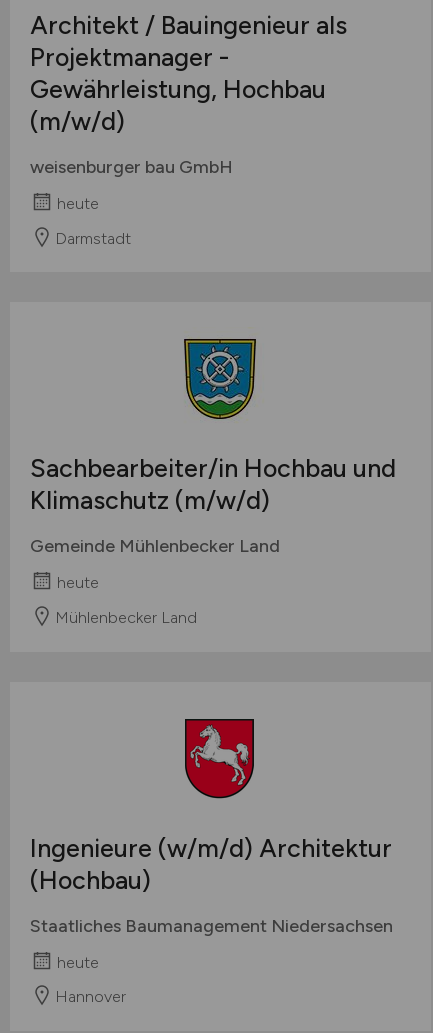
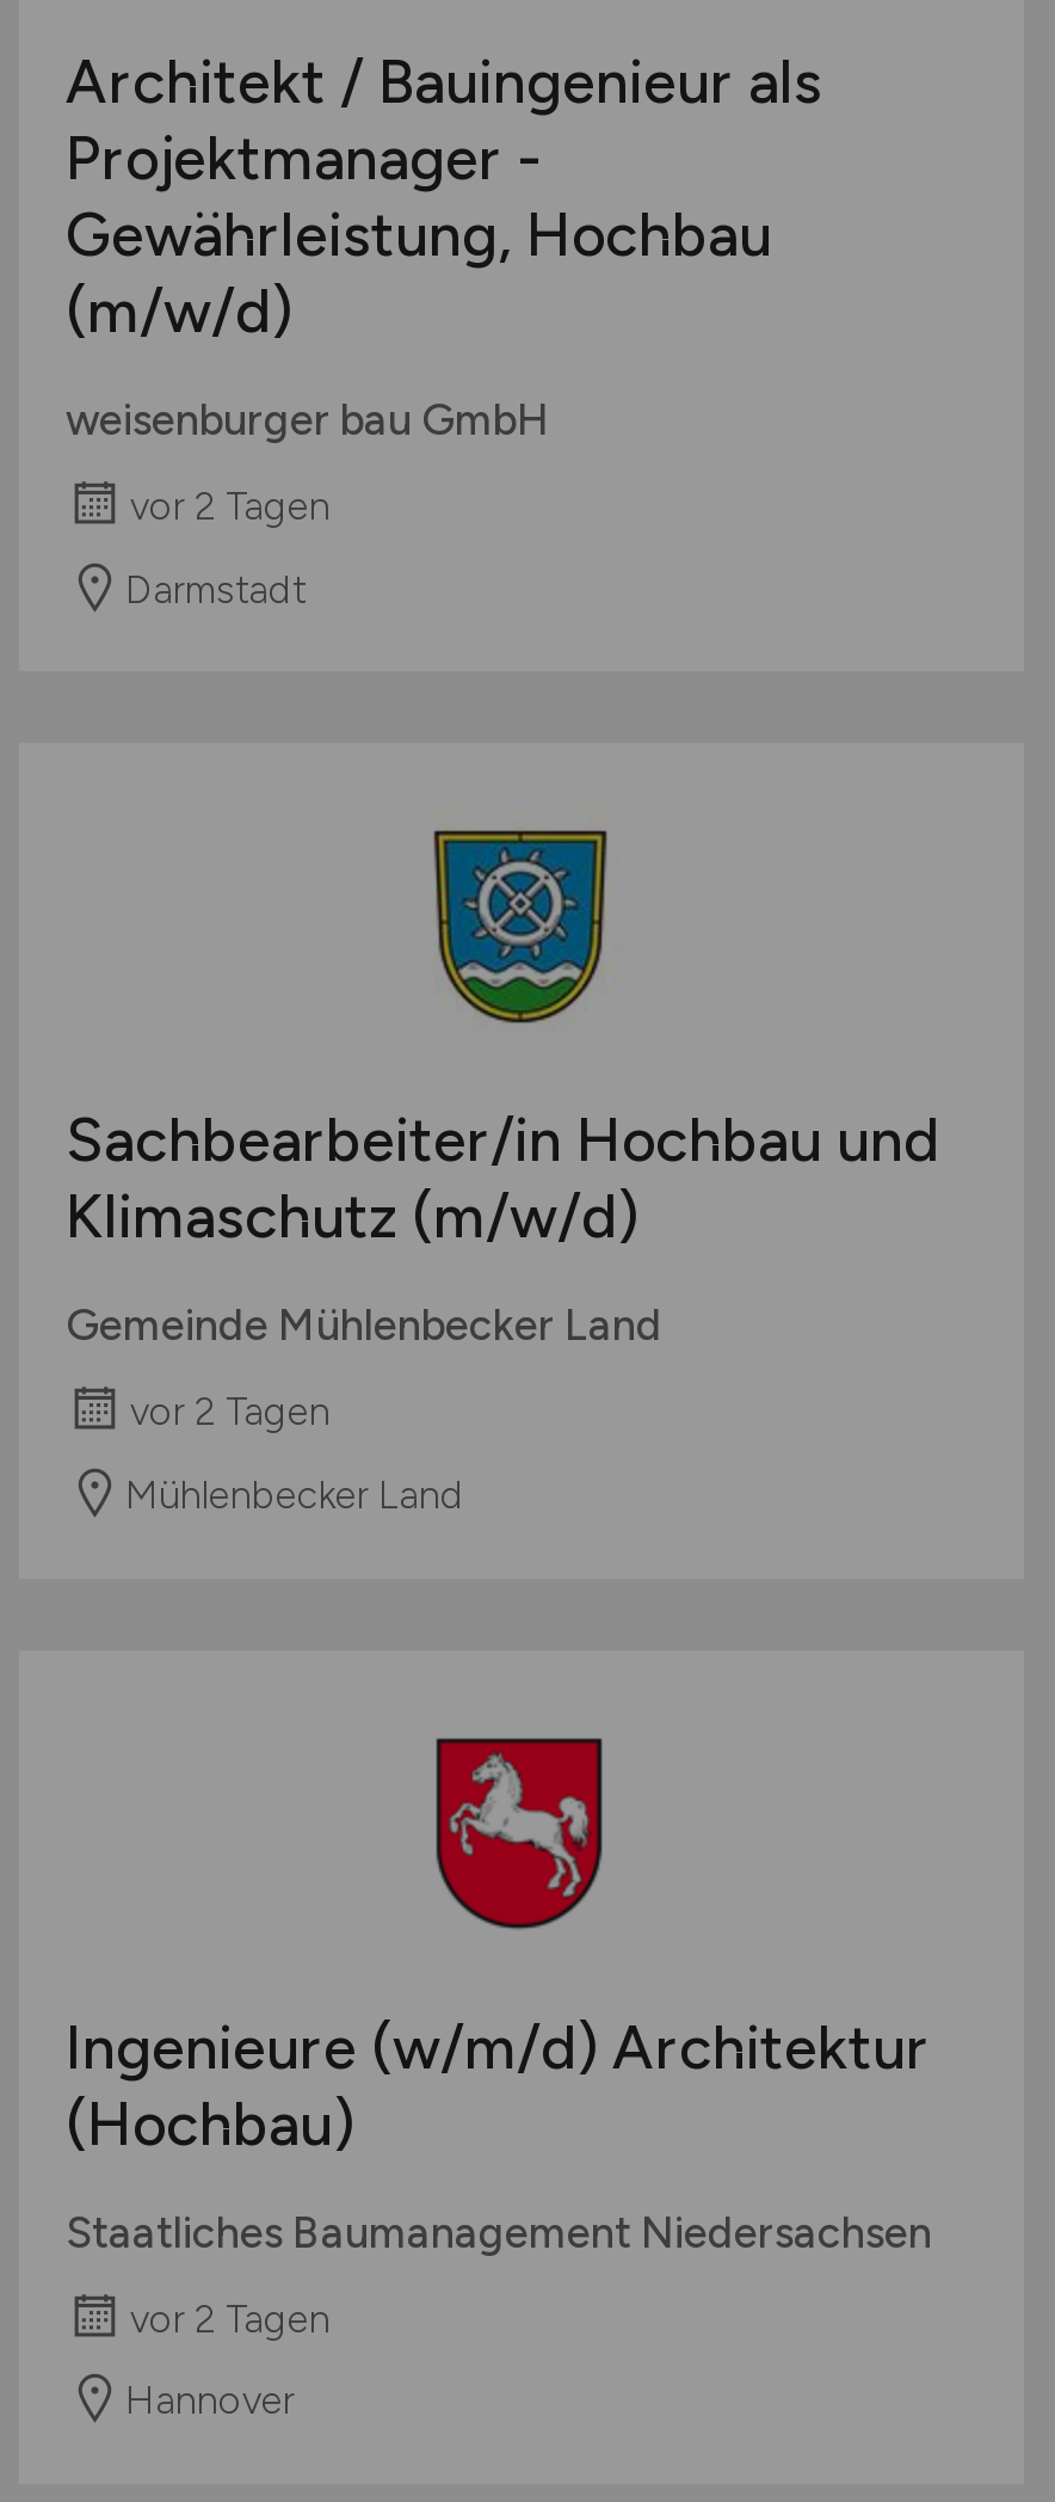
[56,194,98,213] heute -> [130,484,331,530] vor 2 Tagen
[56,573,98,592] heute -> [130,1390,331,1435] vor 2 Tagen
[56,952,98,971] heute -> [130,2296,331,2341] vor 2 Tagen

